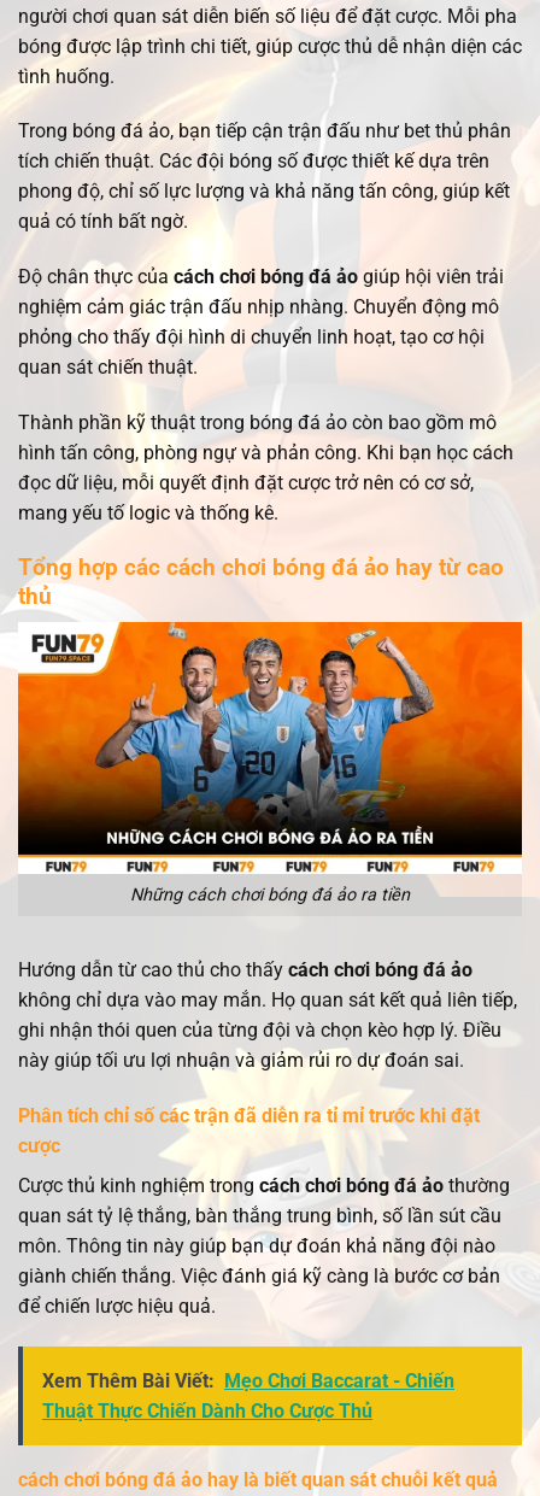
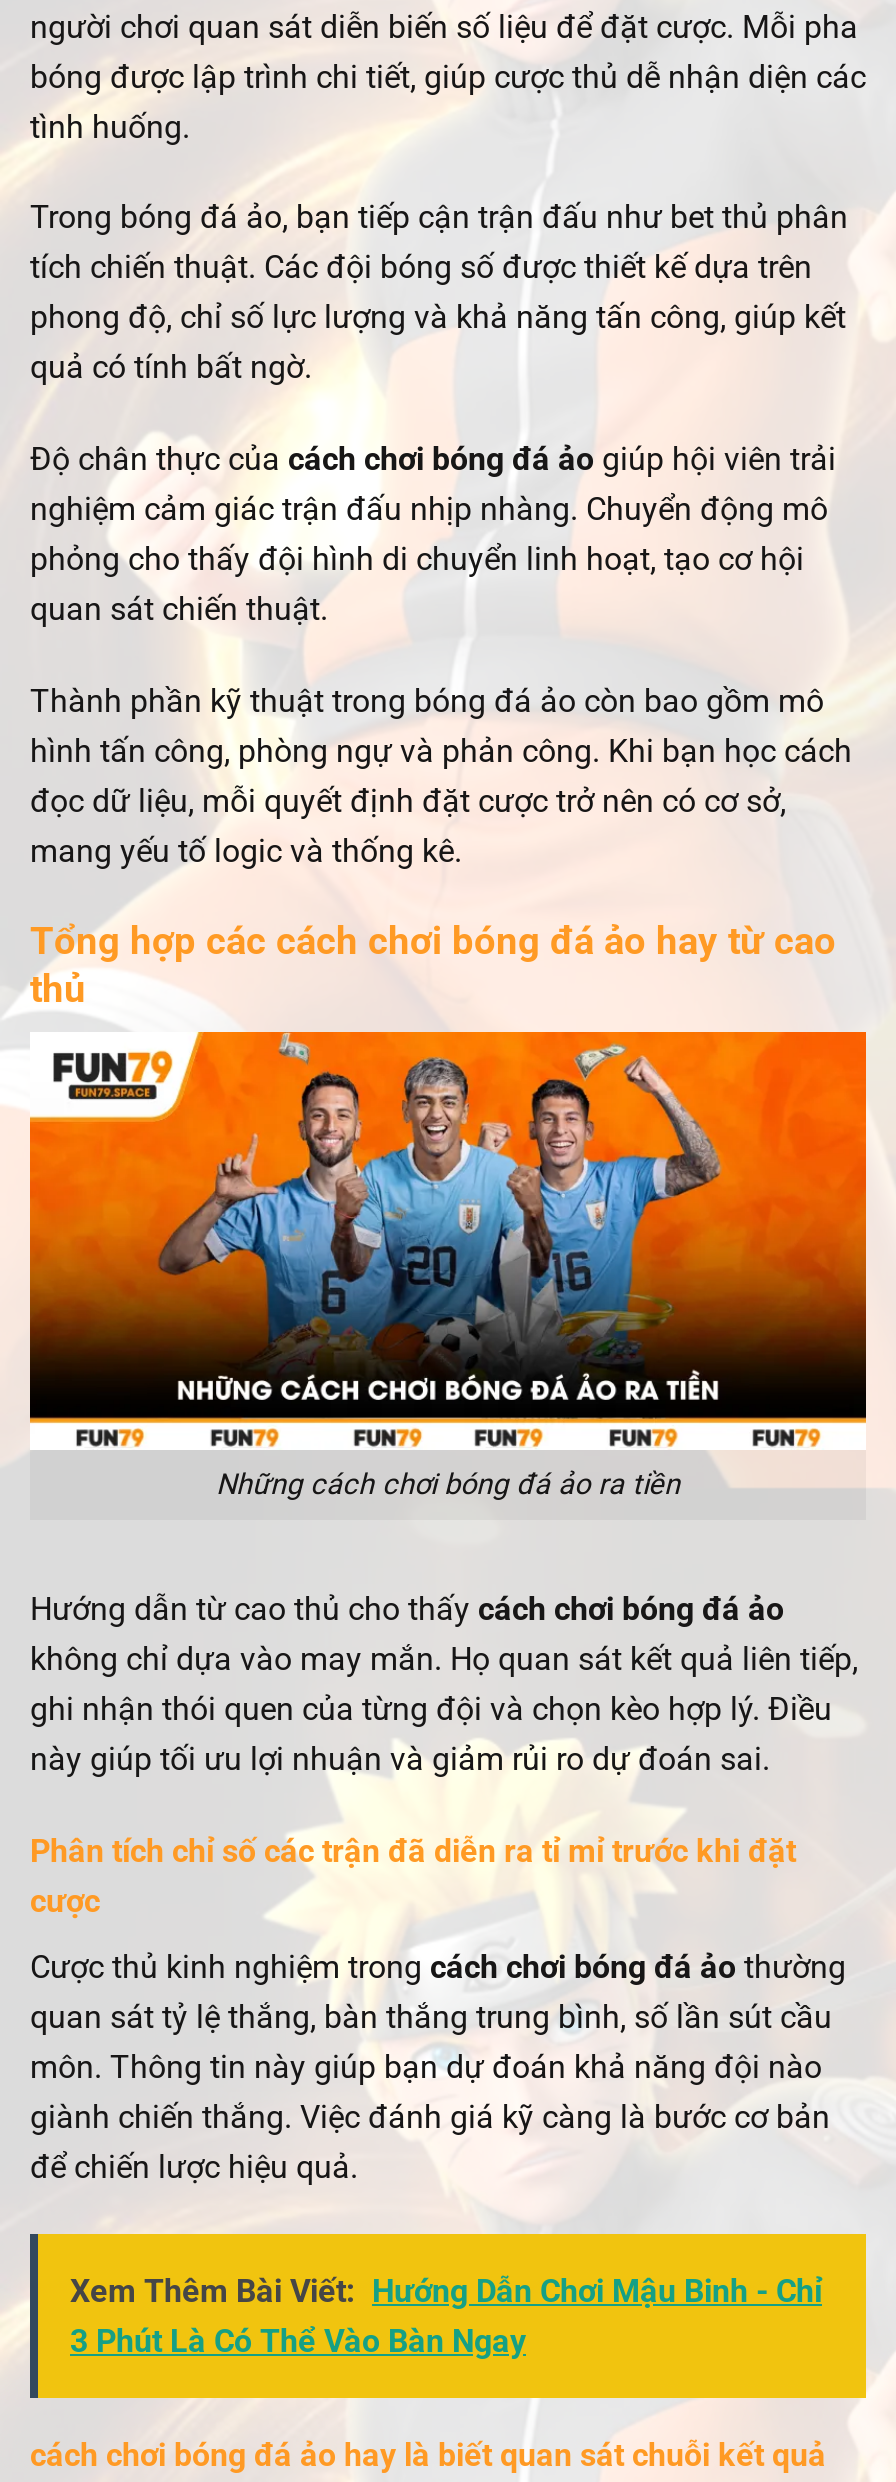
[42,1369,454,1422] Xem Thêm Bài Viết: Mẹo Chơi Baccarat - Chiến | Thuật Thực Chiến Dành Cho Cược Thủ -> [70,2271,822,2359] Xem Thêm Bài Viết: Hướng Dẫn Chơi Mậu Binh - Chỉ | 3 Phút Là Có Thể Vào Bàn Ngay

